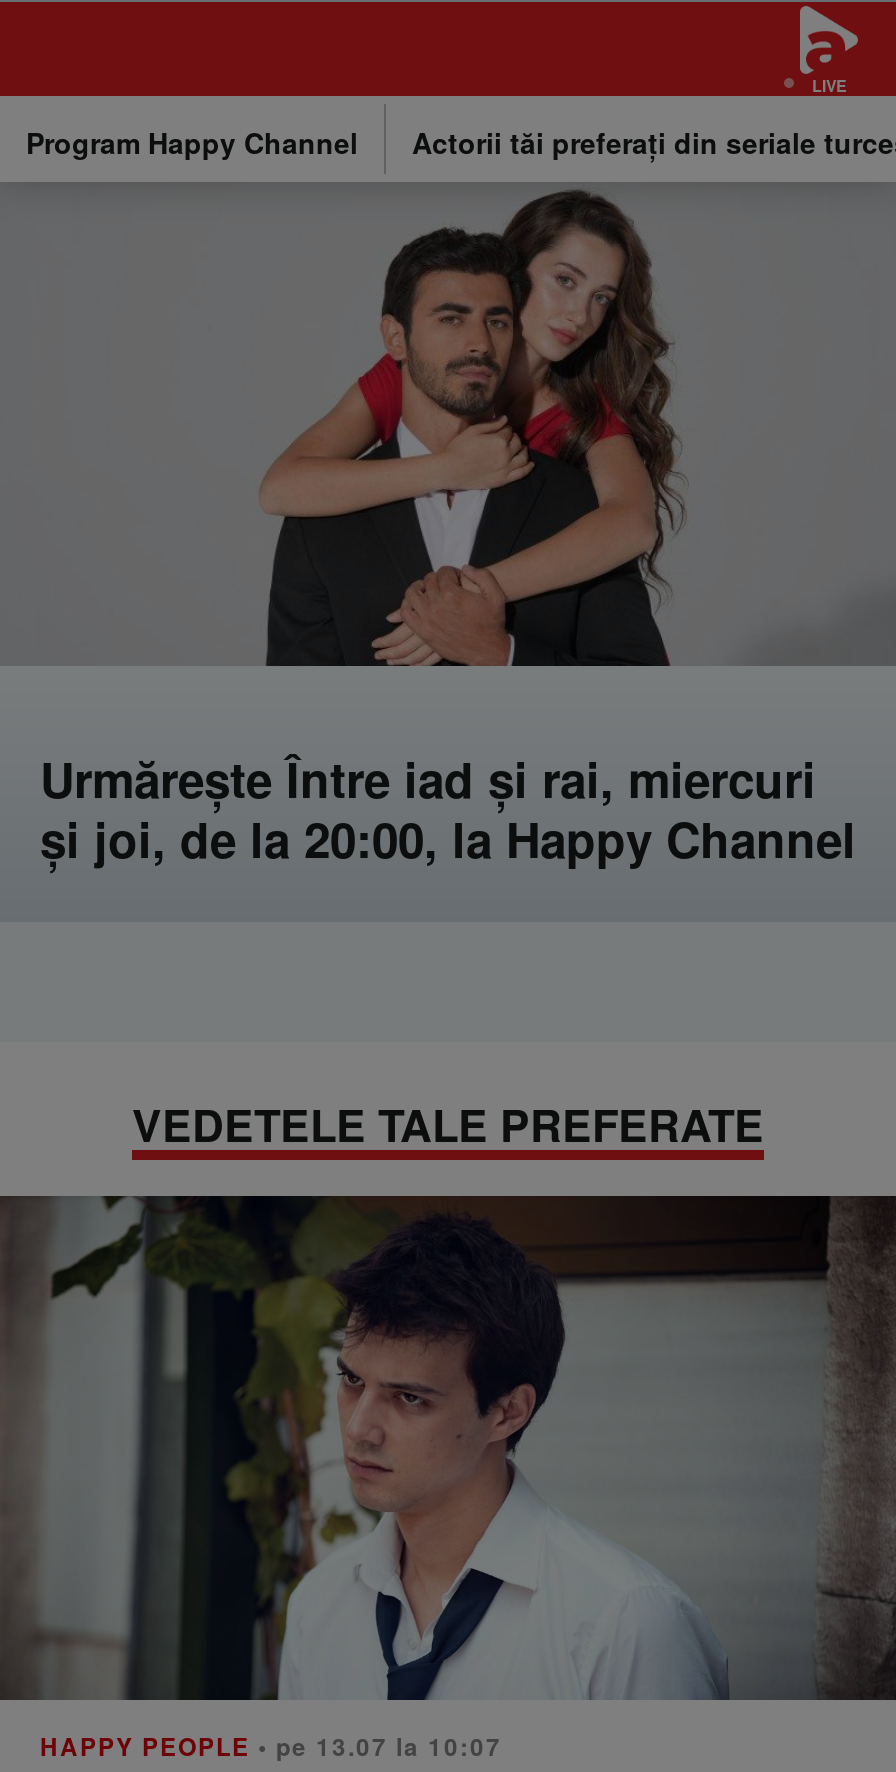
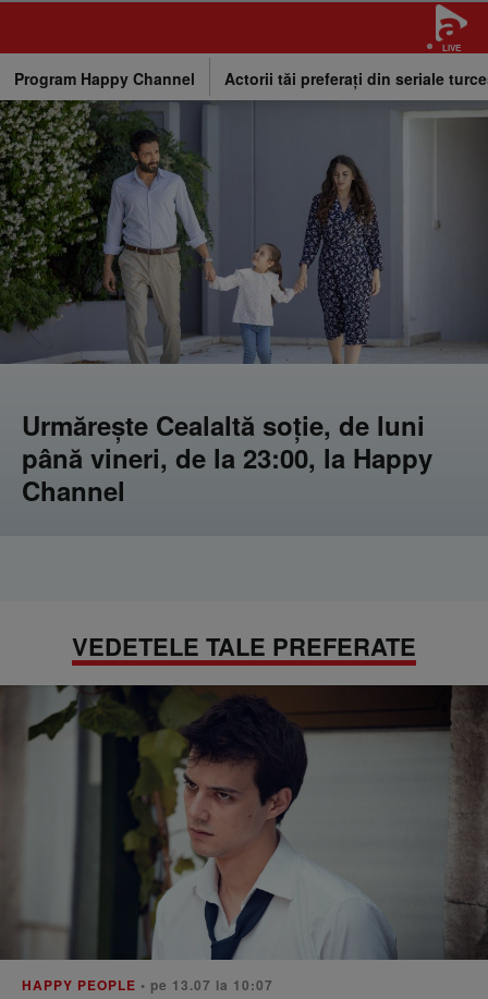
[6,184,890,872] [image] | Urmărește Între iad și rai, miercuri | și joi, de la 20:00, la Happy Channel -> [3,100,485,509] [image] | Urmărește Cealaltă soție, de luni | până vineri, de la 23:00, la Happy | Channel

